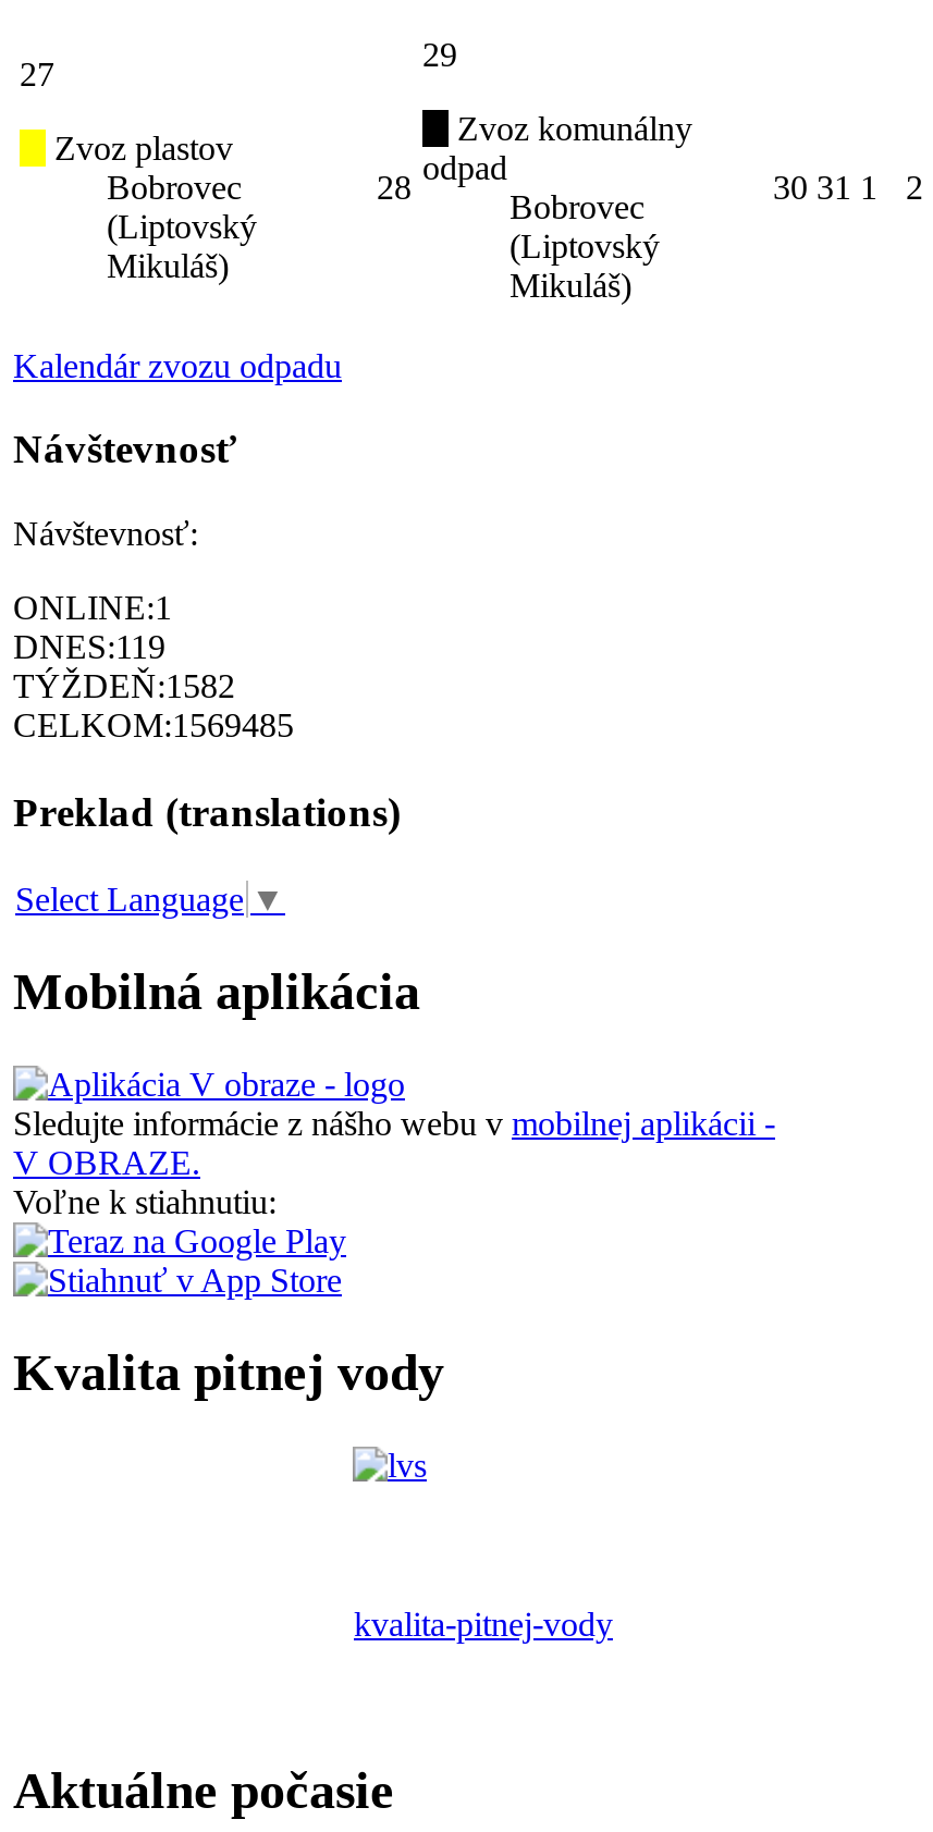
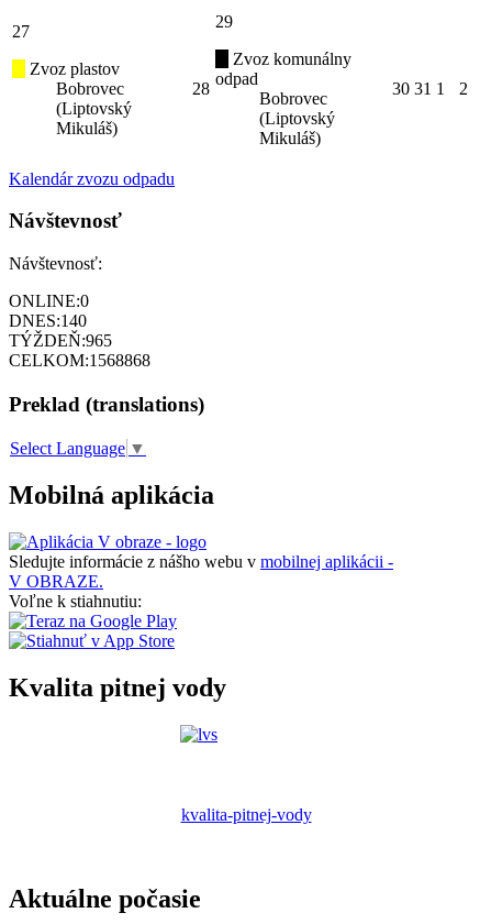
[13,589,172,626] ONLINE:1 -> [9,292,89,310] ONLINE:0
[13,629,165,666] DNES:119 -> [9,312,87,330] DNES:140
[13,668,235,705] TÝŽDEŇ:1582 -> [9,331,112,350] TÝŽDEŇ:965
[13,707,294,744] CELKOM:1569485 -> [9,351,150,370] CELKOM:1568868

